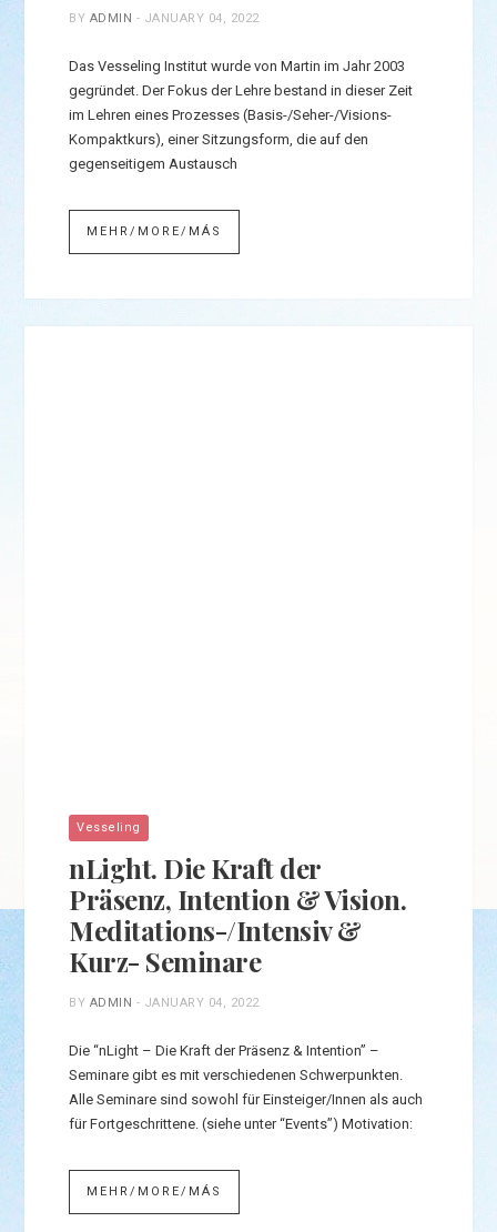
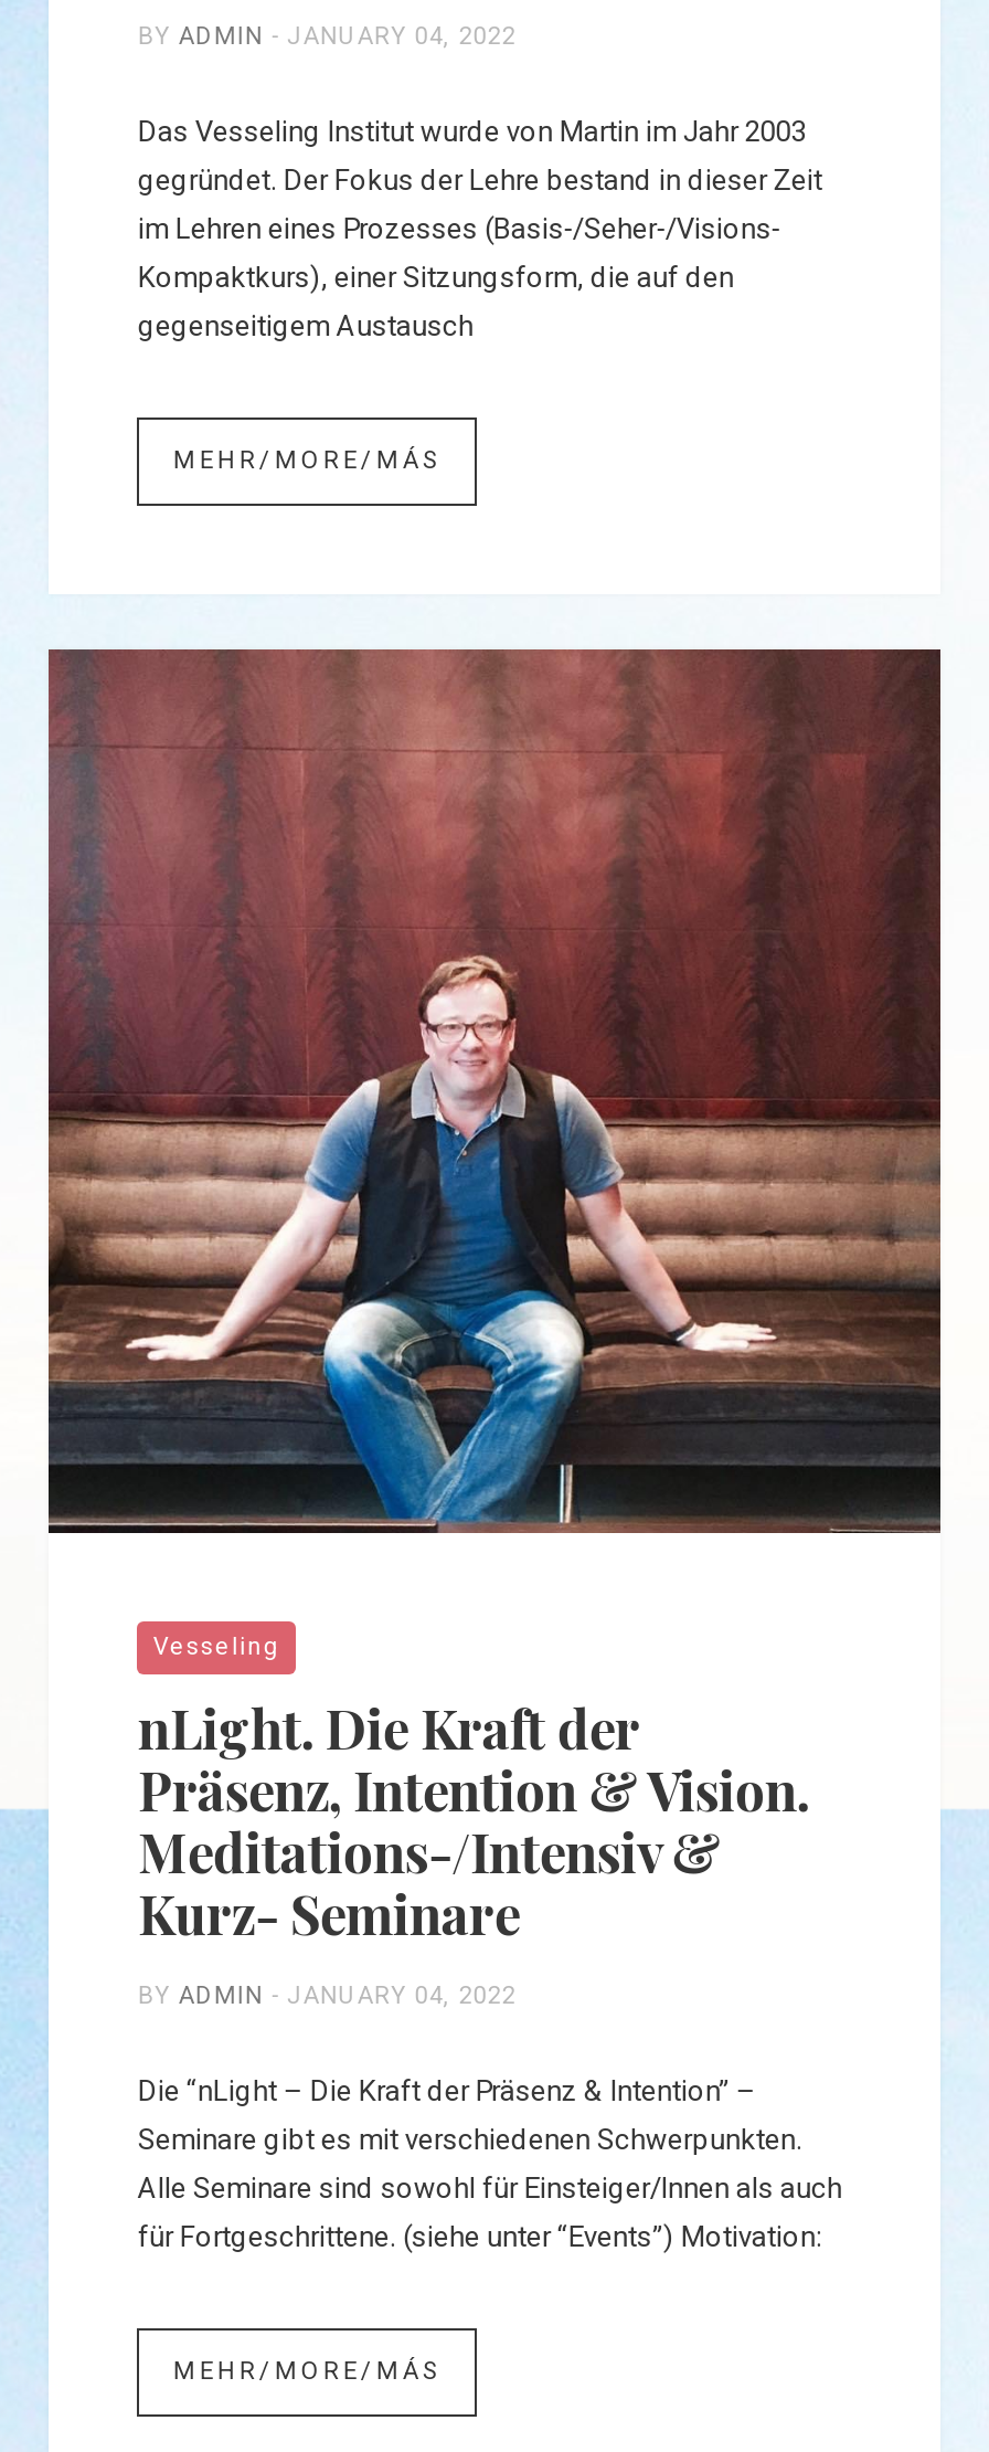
none -> [46,647,943,1535] [image]

